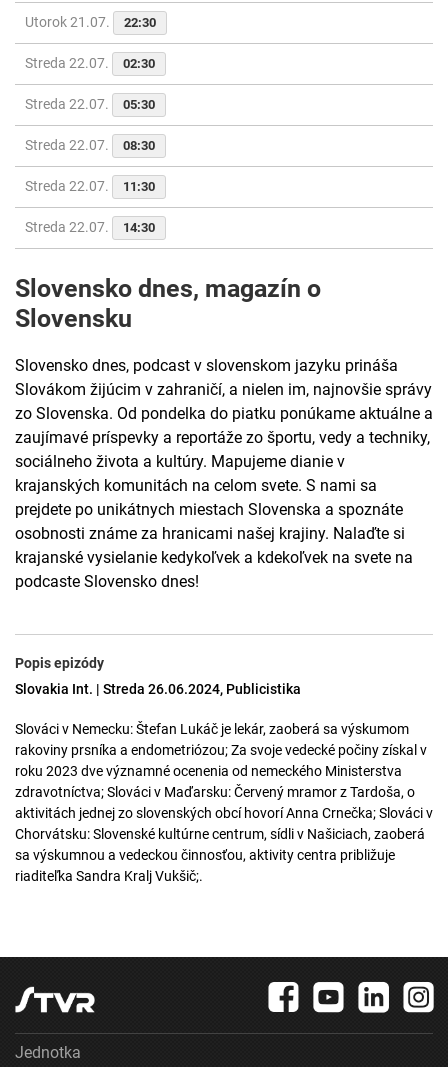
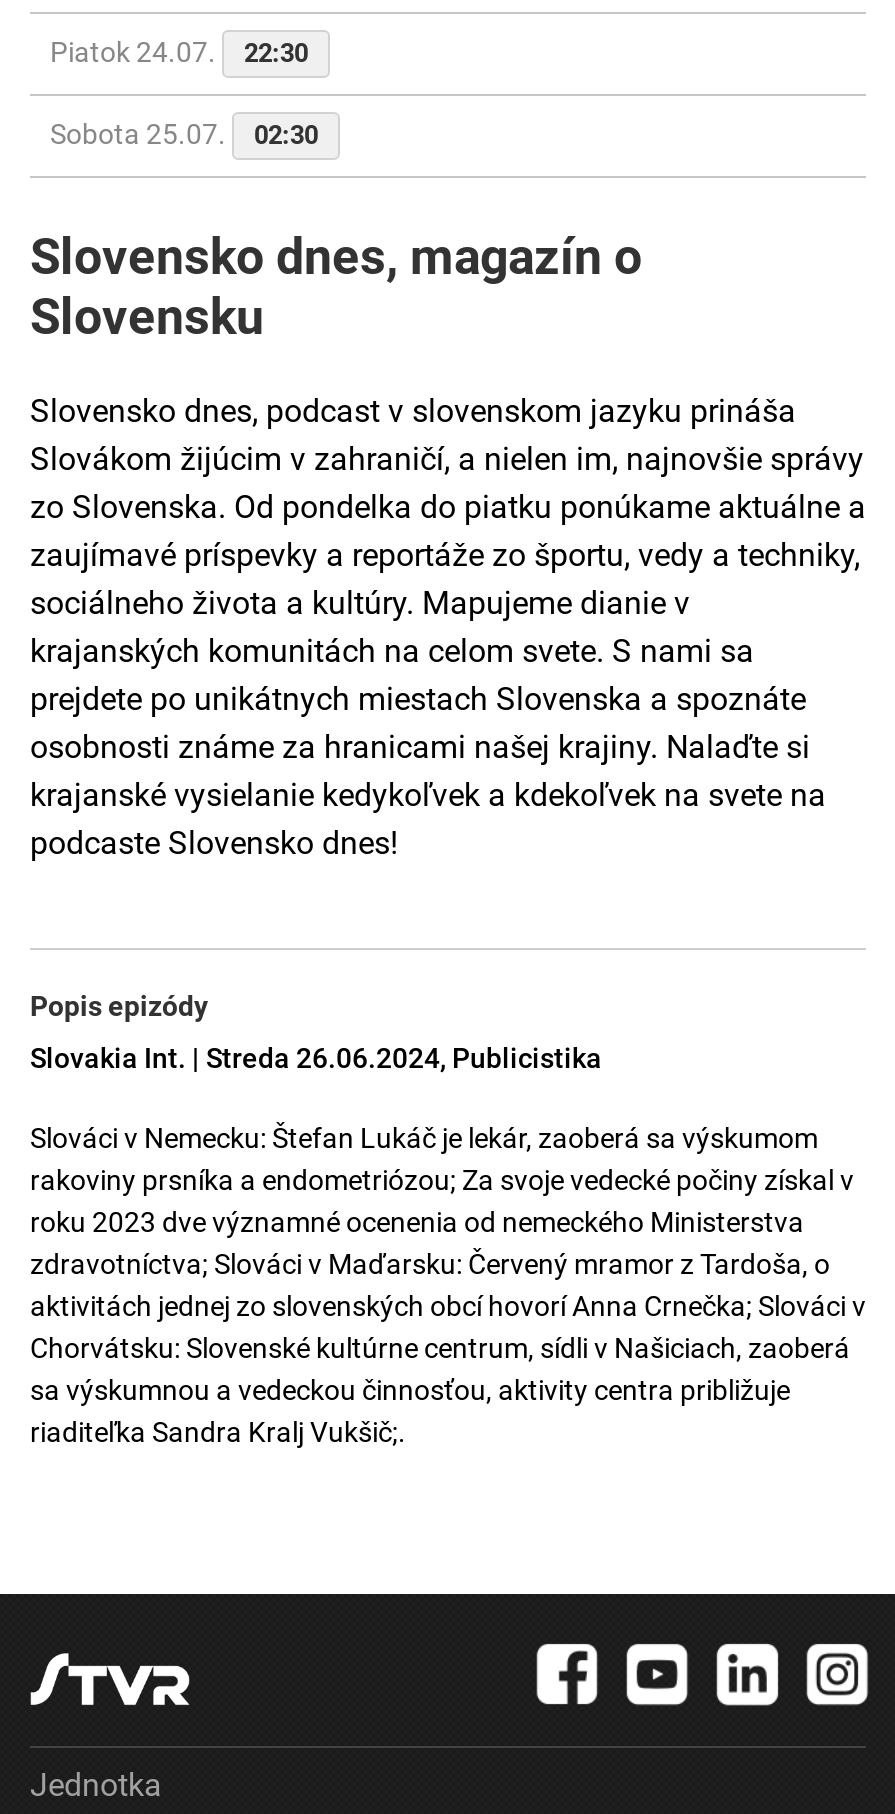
[25,14,156,30] Utorok 21.07. 22:30 -> [50,37,308,69] Piatok 24.07. 22:30
[25,55,155,71] Streda 22.07. 02:30 -> [50,119,318,151] Sobota 25.07. 02:30
[25,96,155,235] Streda 22.07. | 05:30 | Streda 22.07. | 08:30 | Streda 22.07. | 11:30 | Streda 22.07. | 14:30 -> none

